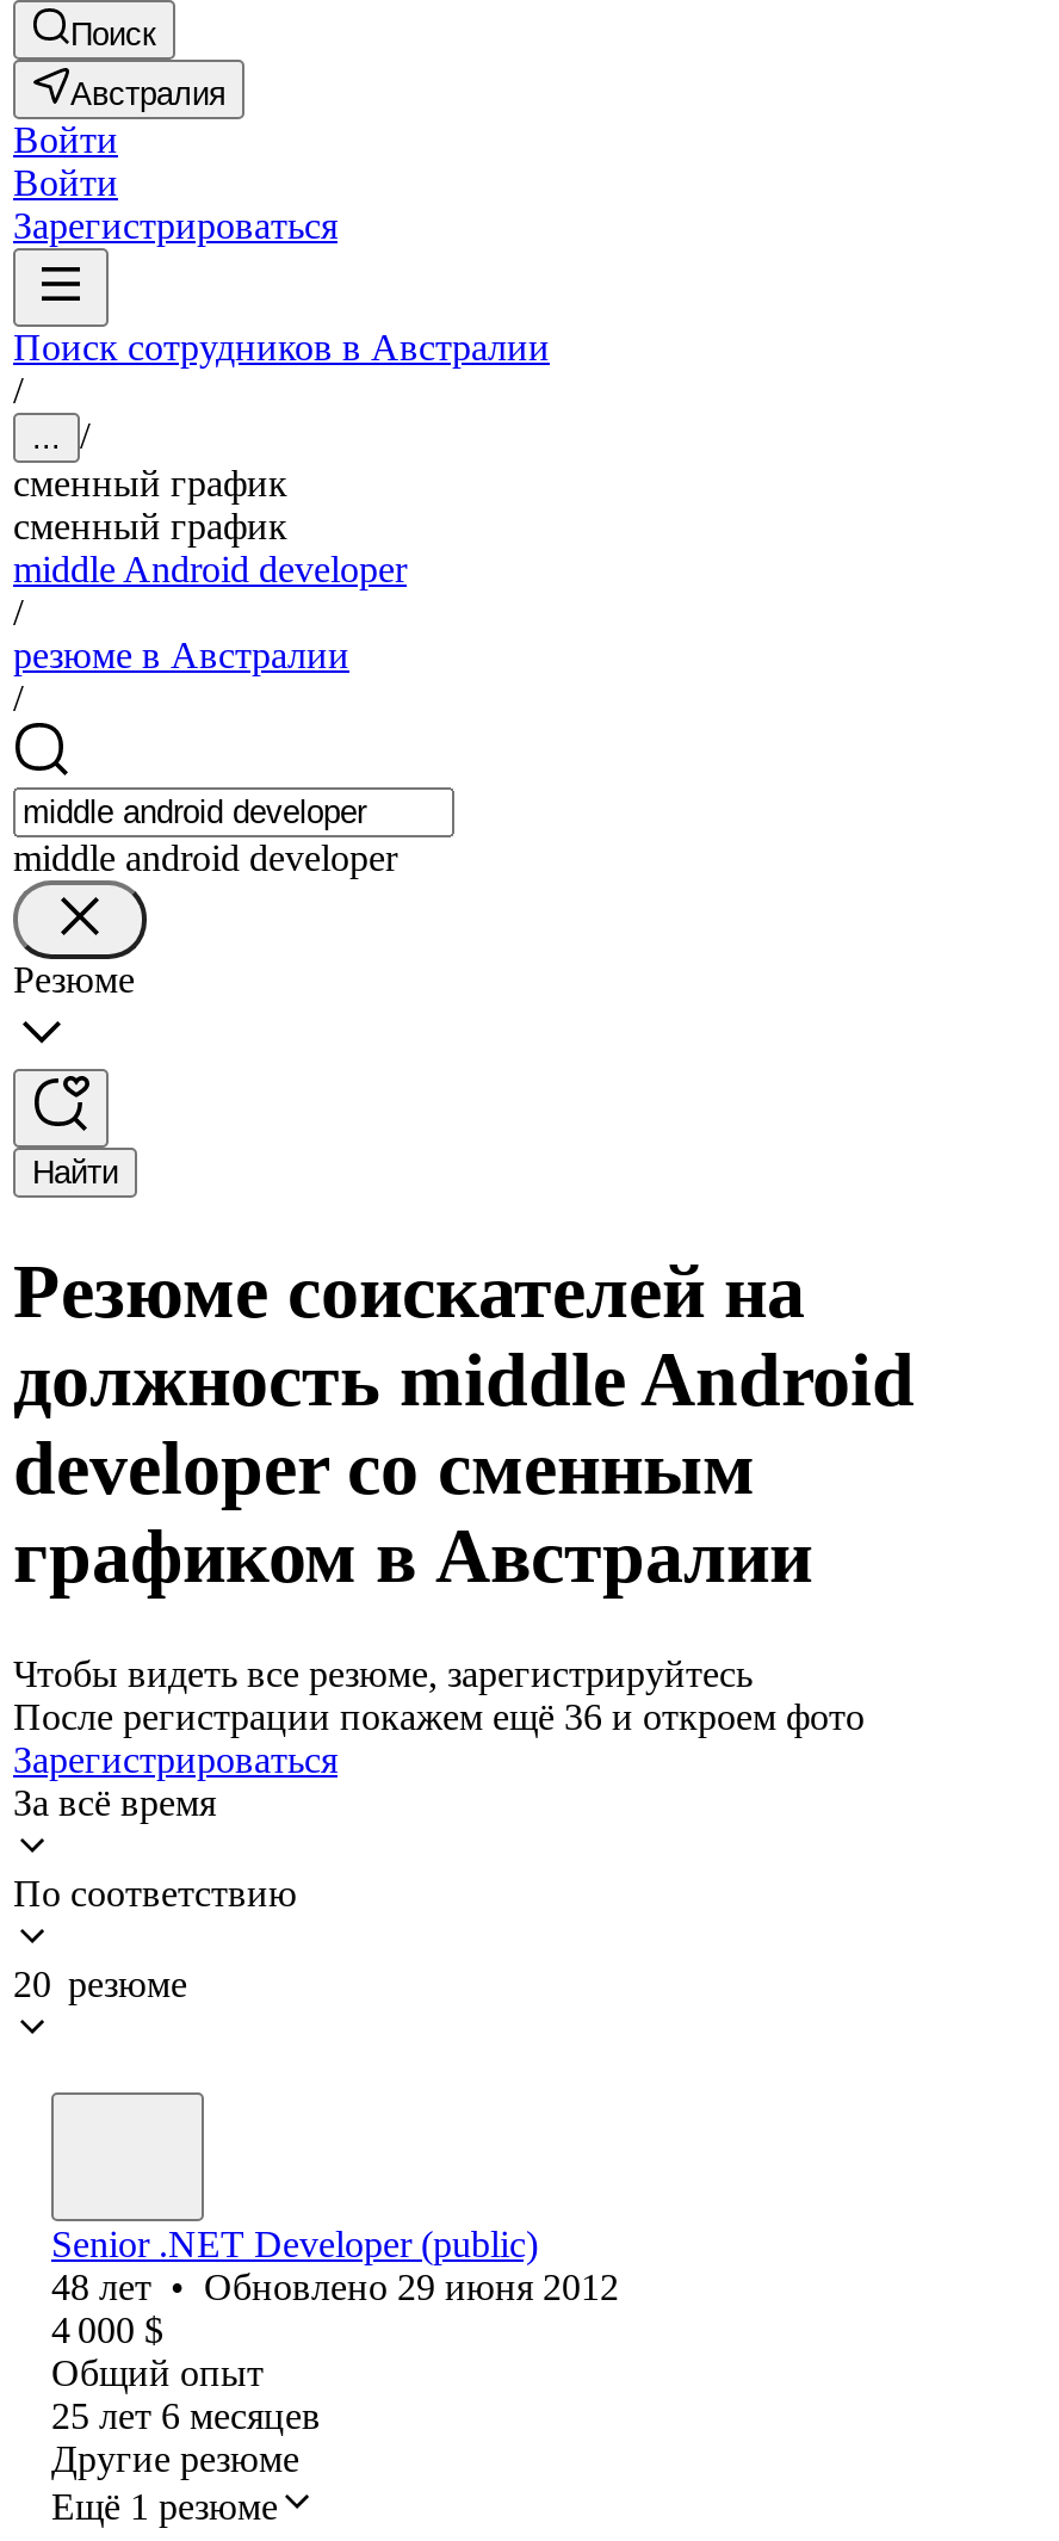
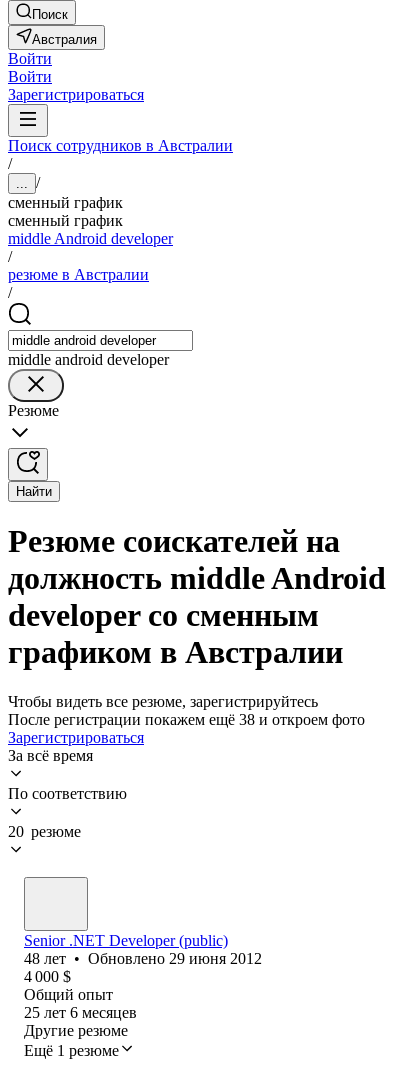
[13,1696,865,1737] После регистрации покажем ещё 36 и откроем фото -> [8,711,365,728] После регистрации покажем ещё 38 и откроем фото

